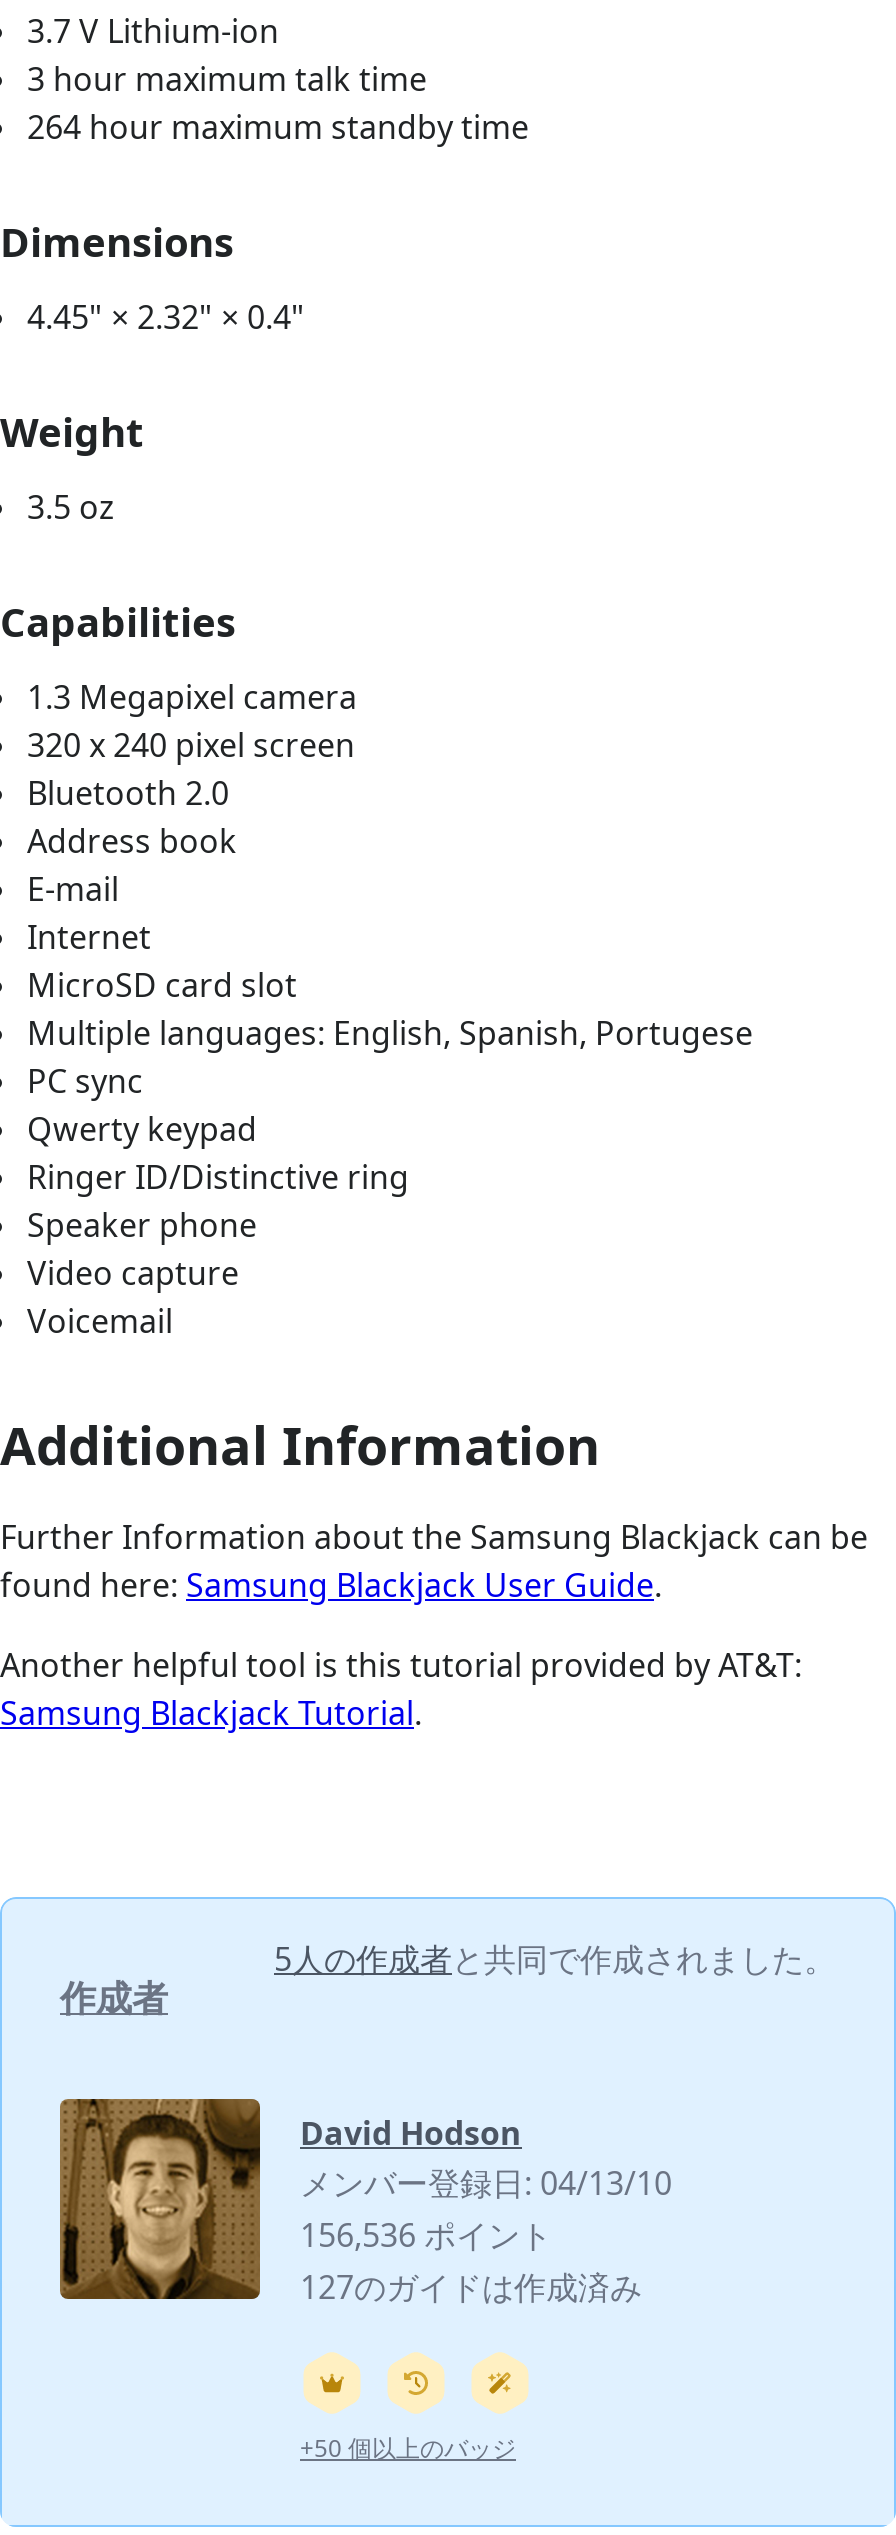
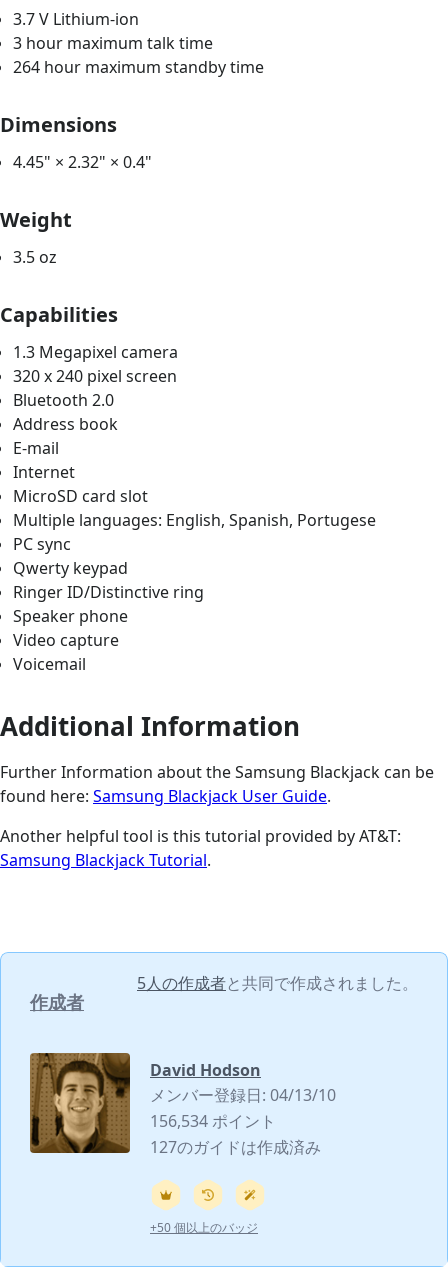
[300,2213,552,2257] 156,536 ポイント -> [150,1110,276,1132] 156,534 ポイント

